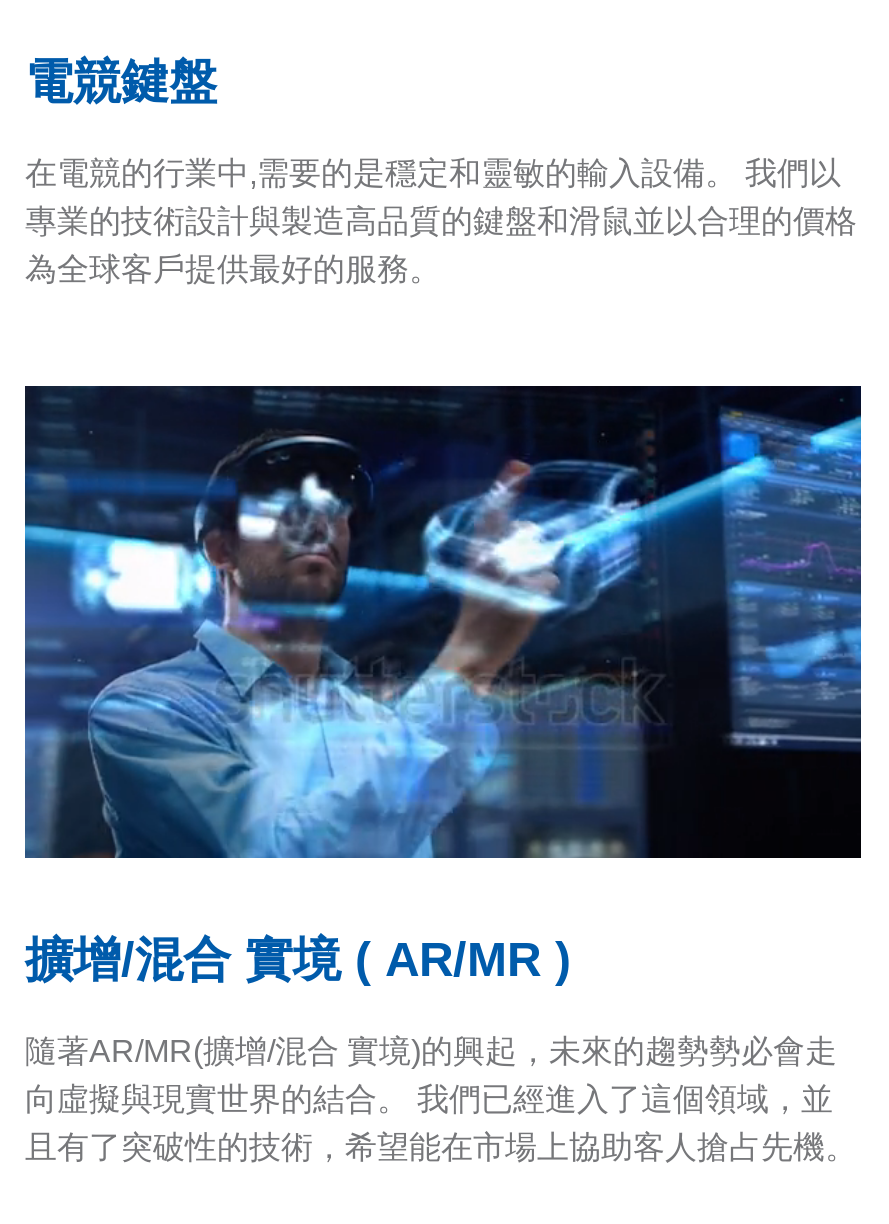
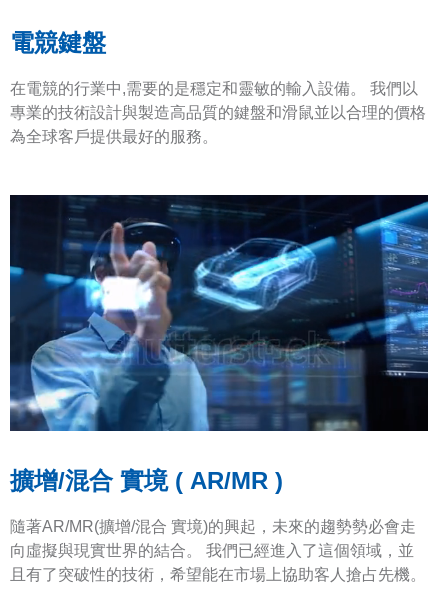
[25,383,863,861] [image] -> [10,194,429,432] [image]

